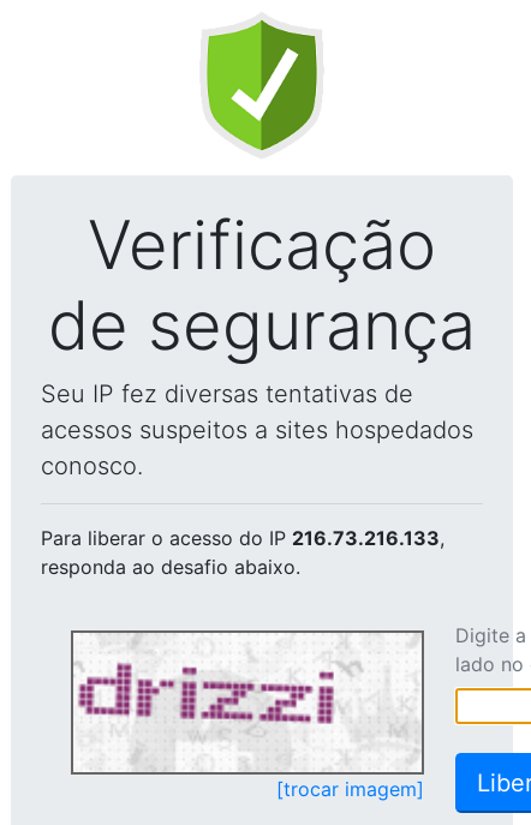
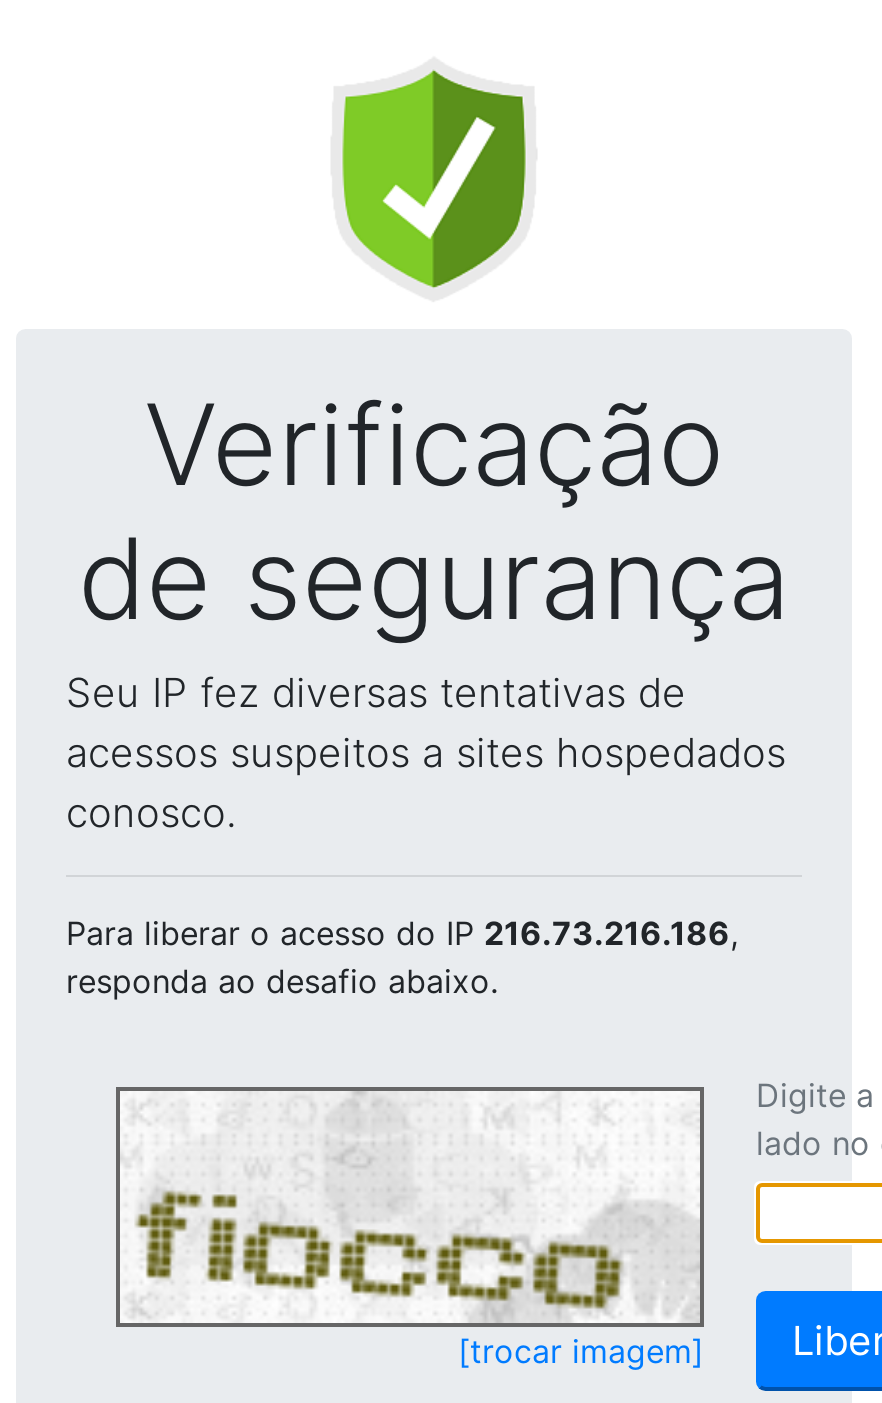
[41,526,445,550] Para liberar o acesso do IP 216.73.216.133, -> [66,913,738,953] Para liberar o acesso do IP 216.73.216.186,
[78,636,375,771] [image] -> [128,1099,624,1319] [image]

